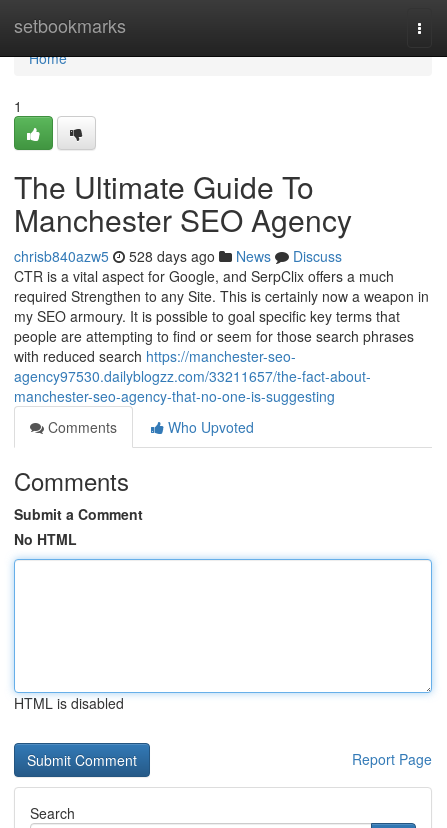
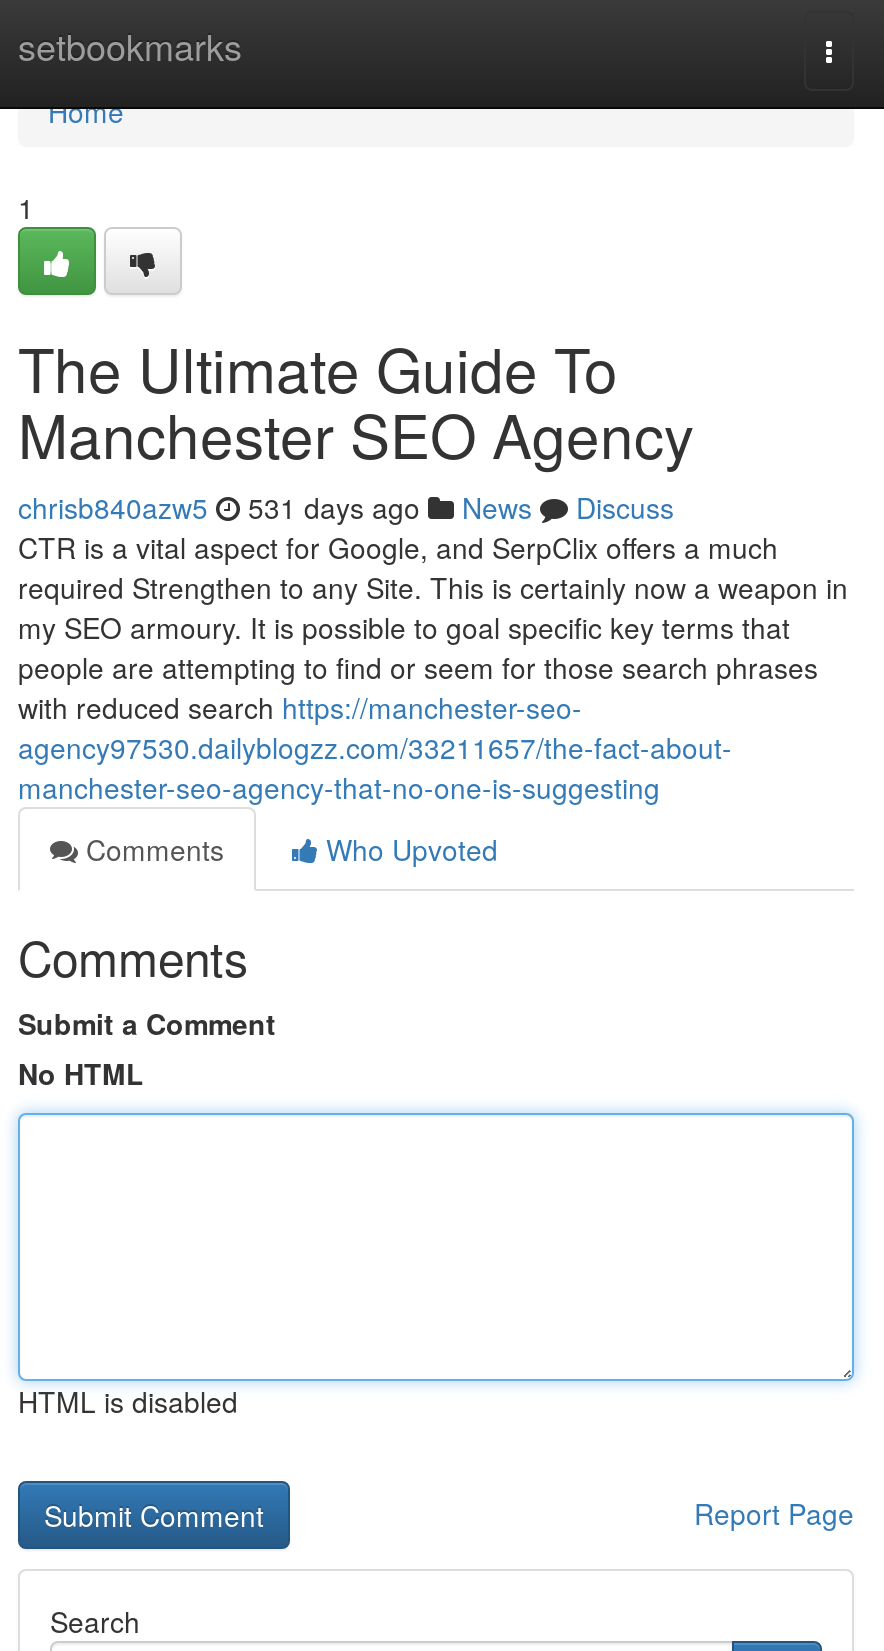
[14,246,342,266] chrisb840azw5 528 days ago News Discuss -> [18,487,674,527] chrisb840azw5 531 days ago News Discuss

